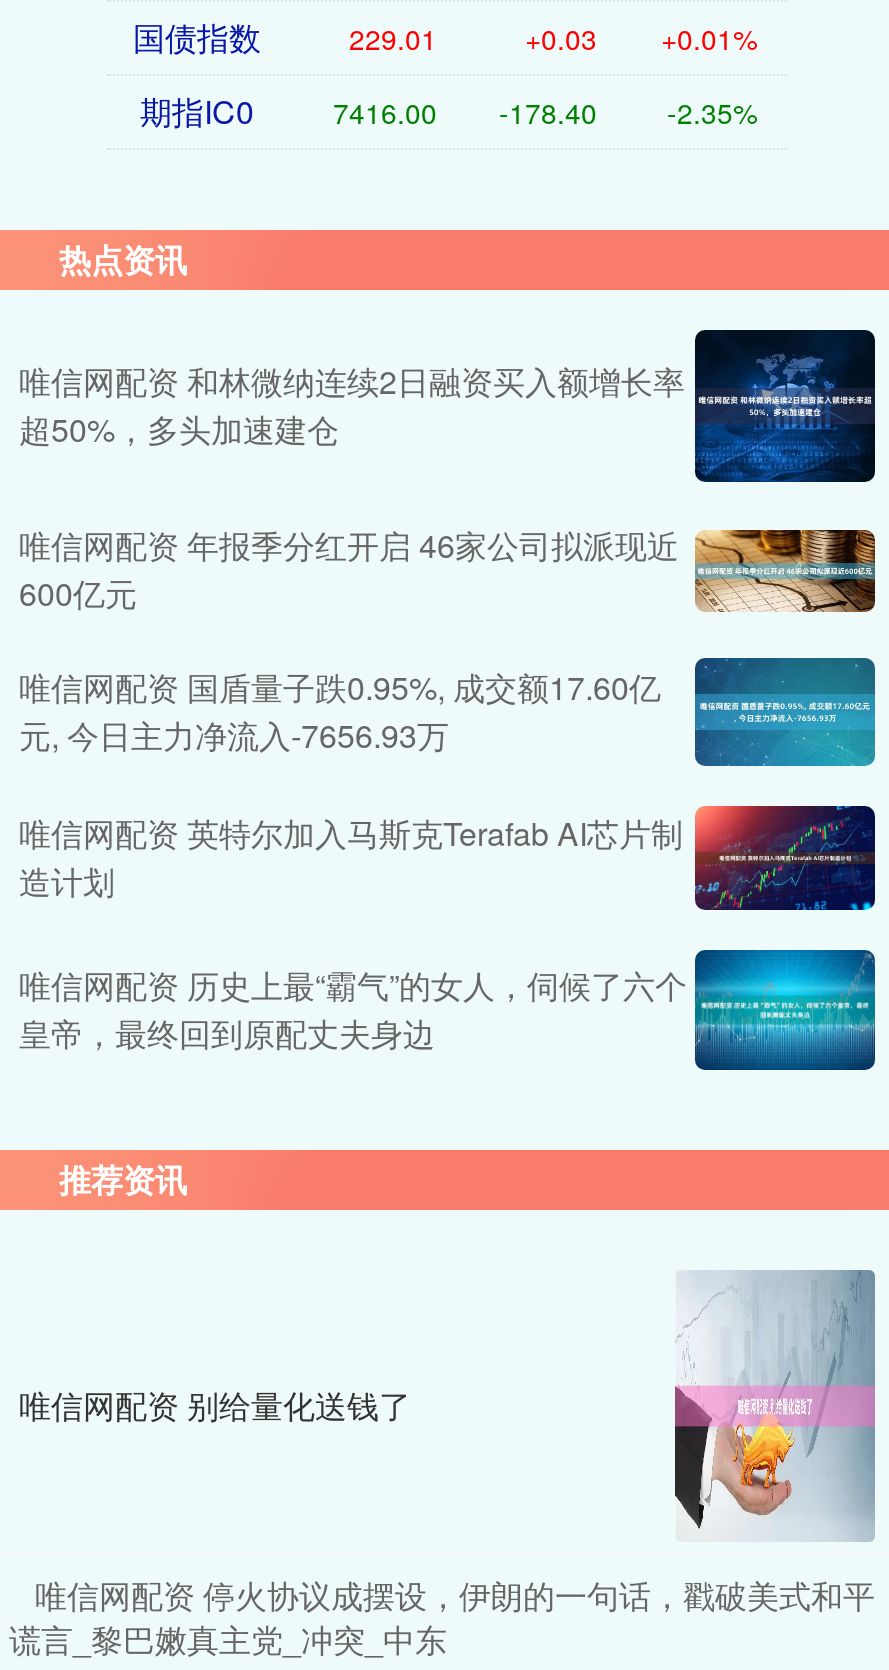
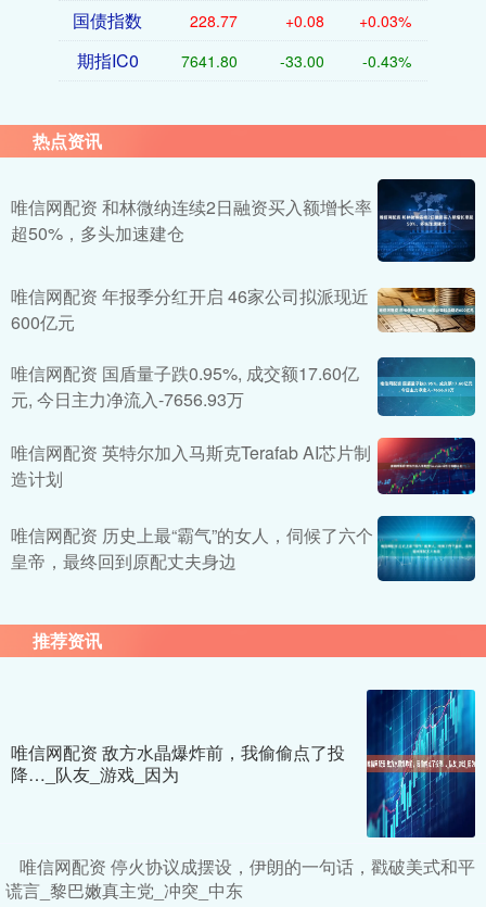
[349,18,437,58] 229.01 -> [190,10,238,32] 228.77
[525,18,597,58] +0.03 -> [285,10,324,32] +0.08
[661,18,757,58] +0.01% -> [359,10,411,32] +0.03%
[333,92,437,132] 7416.00 -> [181,50,238,72] 7641.80
[499,92,597,132] -178.40 -> [280,50,324,72] -33.00
[667,92,757,132] -2.35% -> [362,50,411,72] -0.43%
[675,1270,877,1542] [image] -> [366,689,476,839] [image]
[19,1383,411,1429] 唯信网配资 别给量化送钱了 -> [11,740,345,787] 唯信网配资 敌方水晶爆炸前，我偷偷点了投 | 降…_队友_游戏_因为

